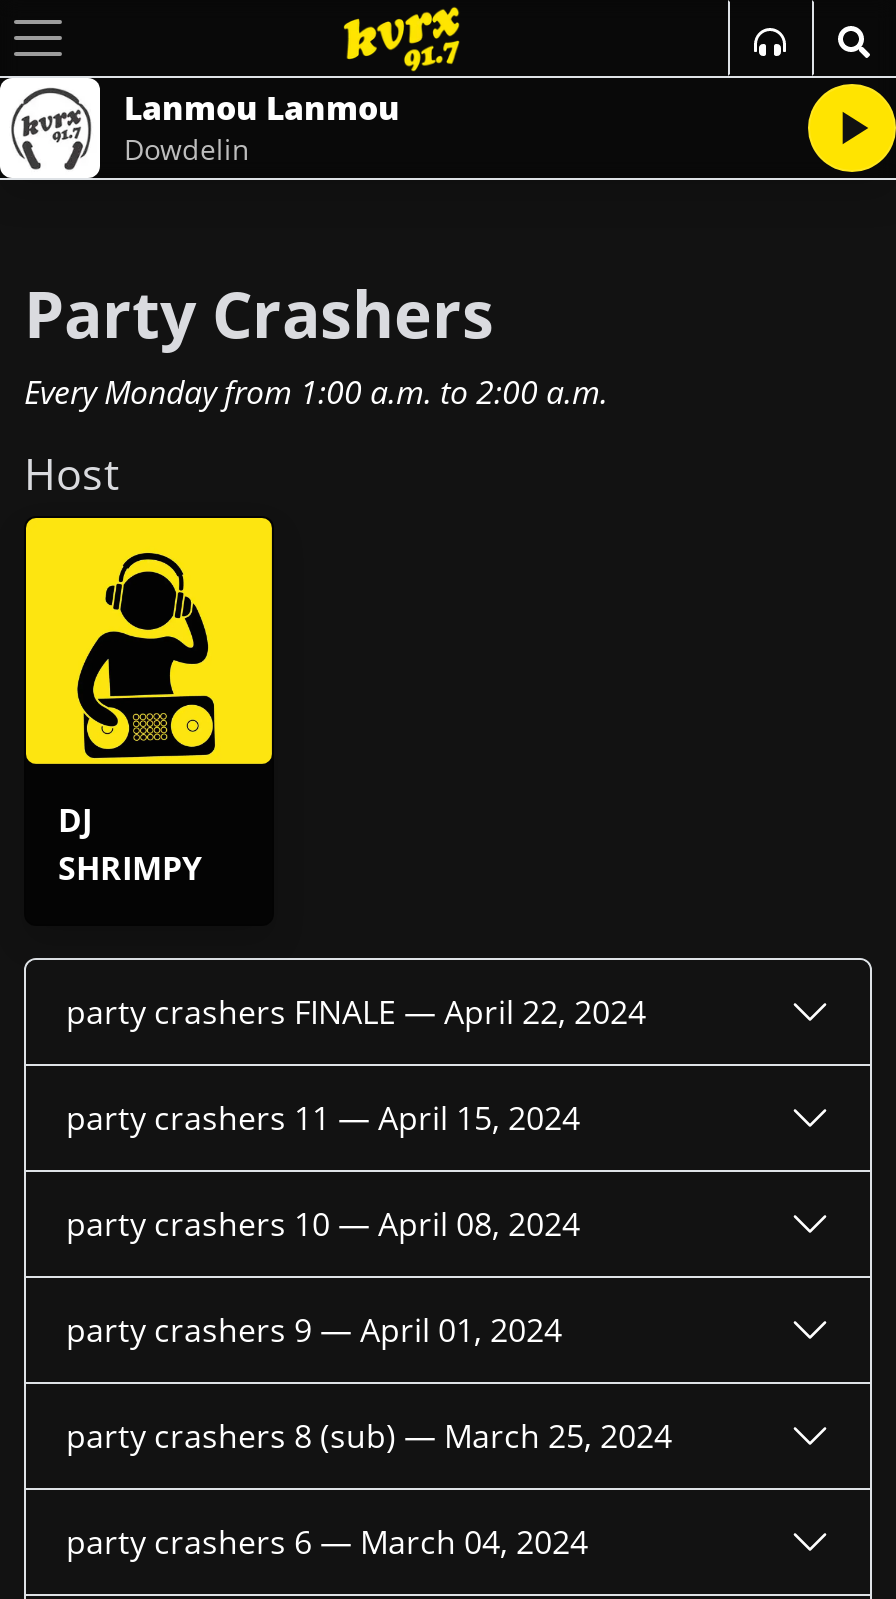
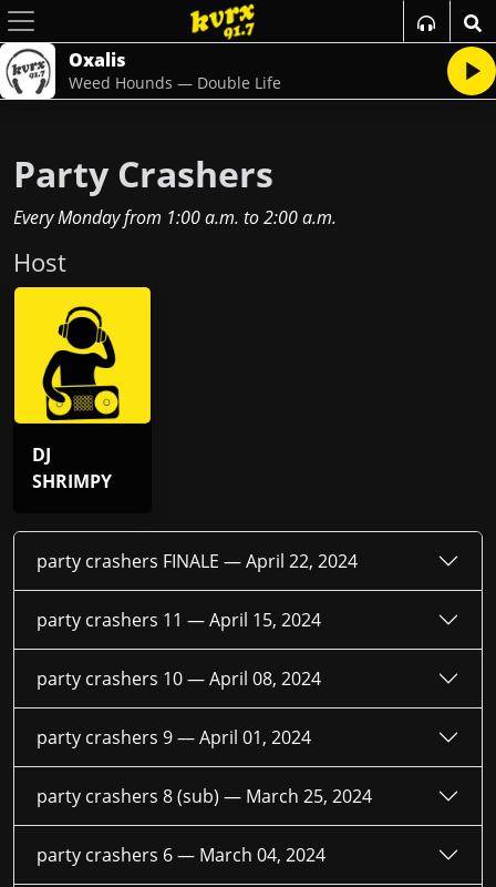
[124,86,400,168] Lanmou Lanmou | Dowdelin -> [69,48,281,93] Oxalis | Weed Hounds — Double Life

